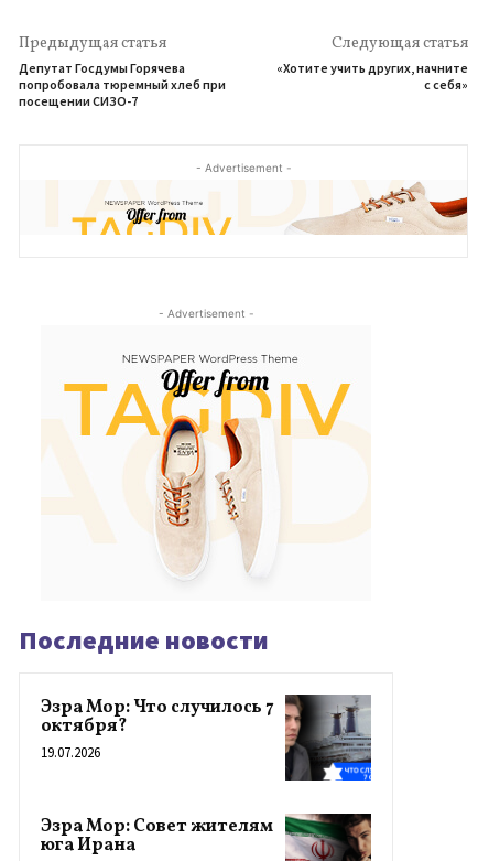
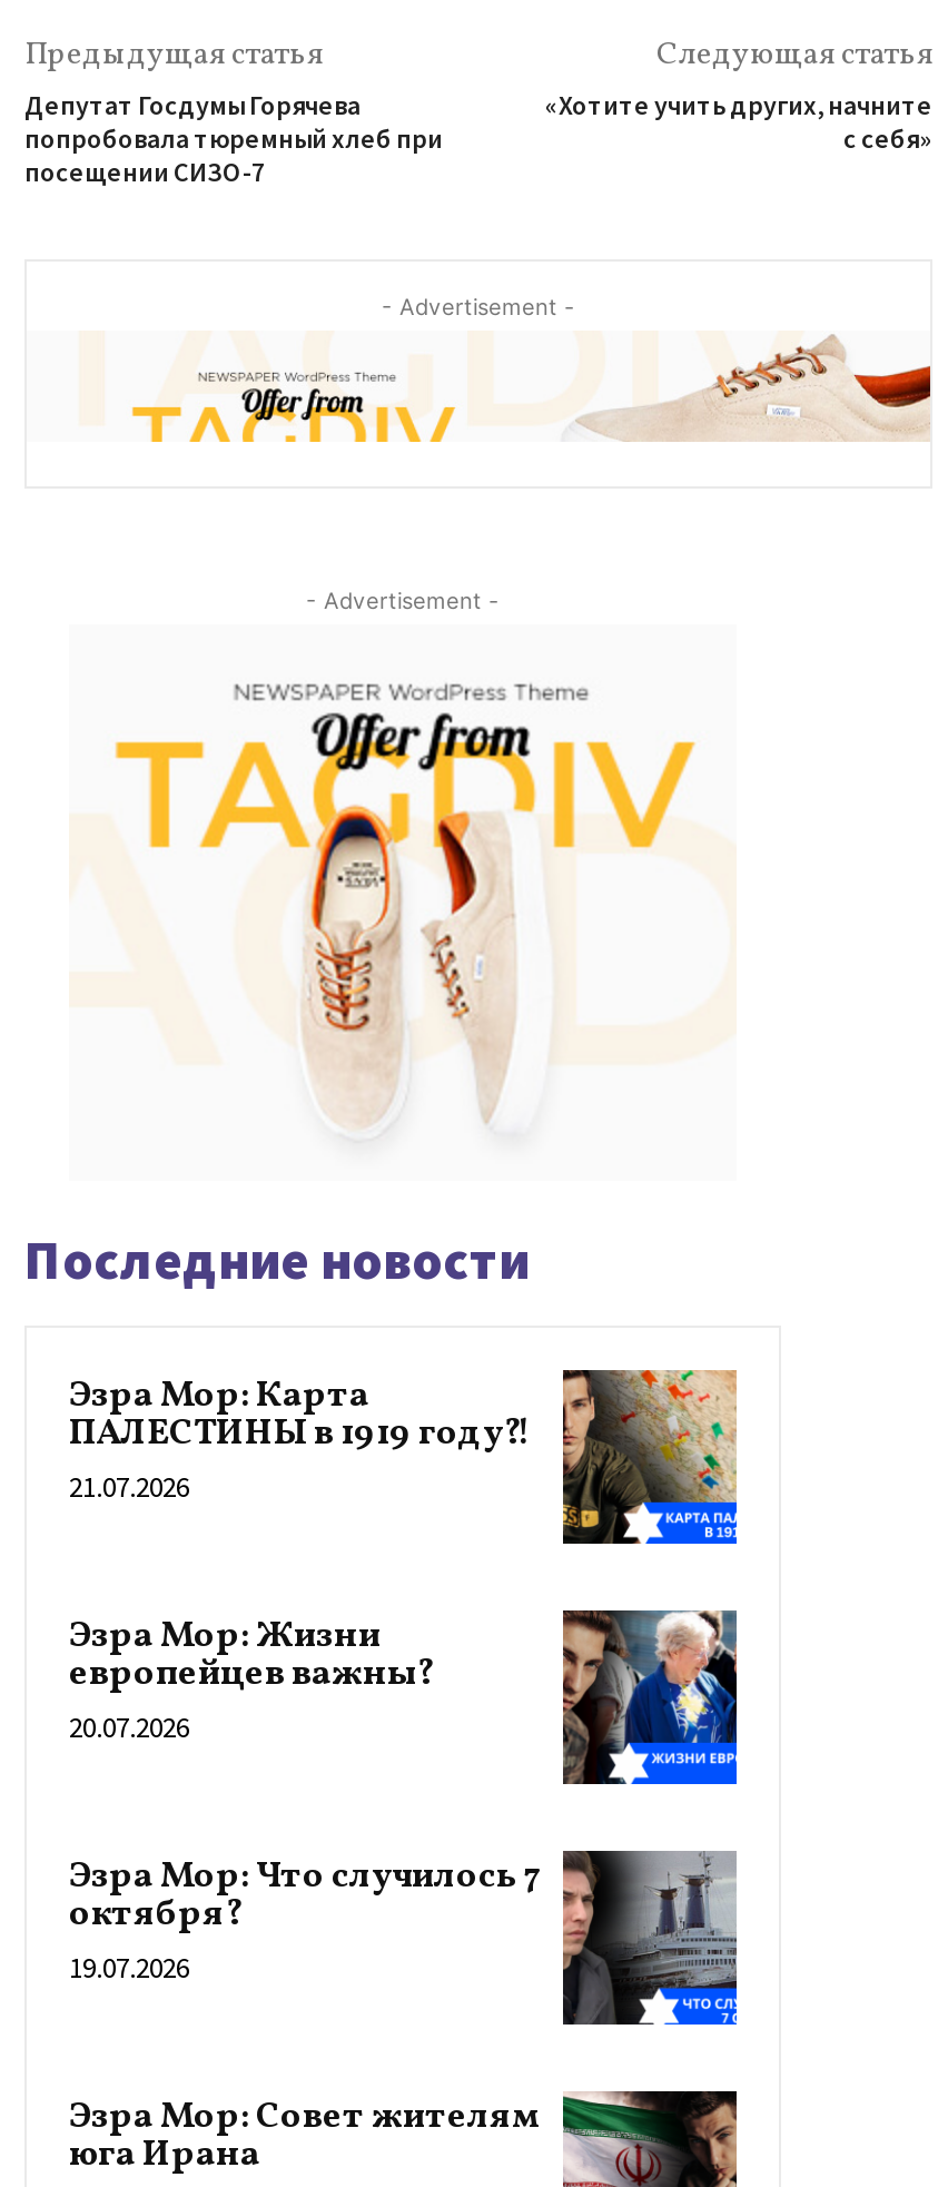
none -> [69,1368,739,1747] [image] | Эзра Мор: Карта | ПАЛЕСТИНЫ в 1919 году?! | 21.07.2026 | Эзра Мор: Жизни | европейцев важны? | 20.07.2026
none -> [561,1608,739,1786] [image]

